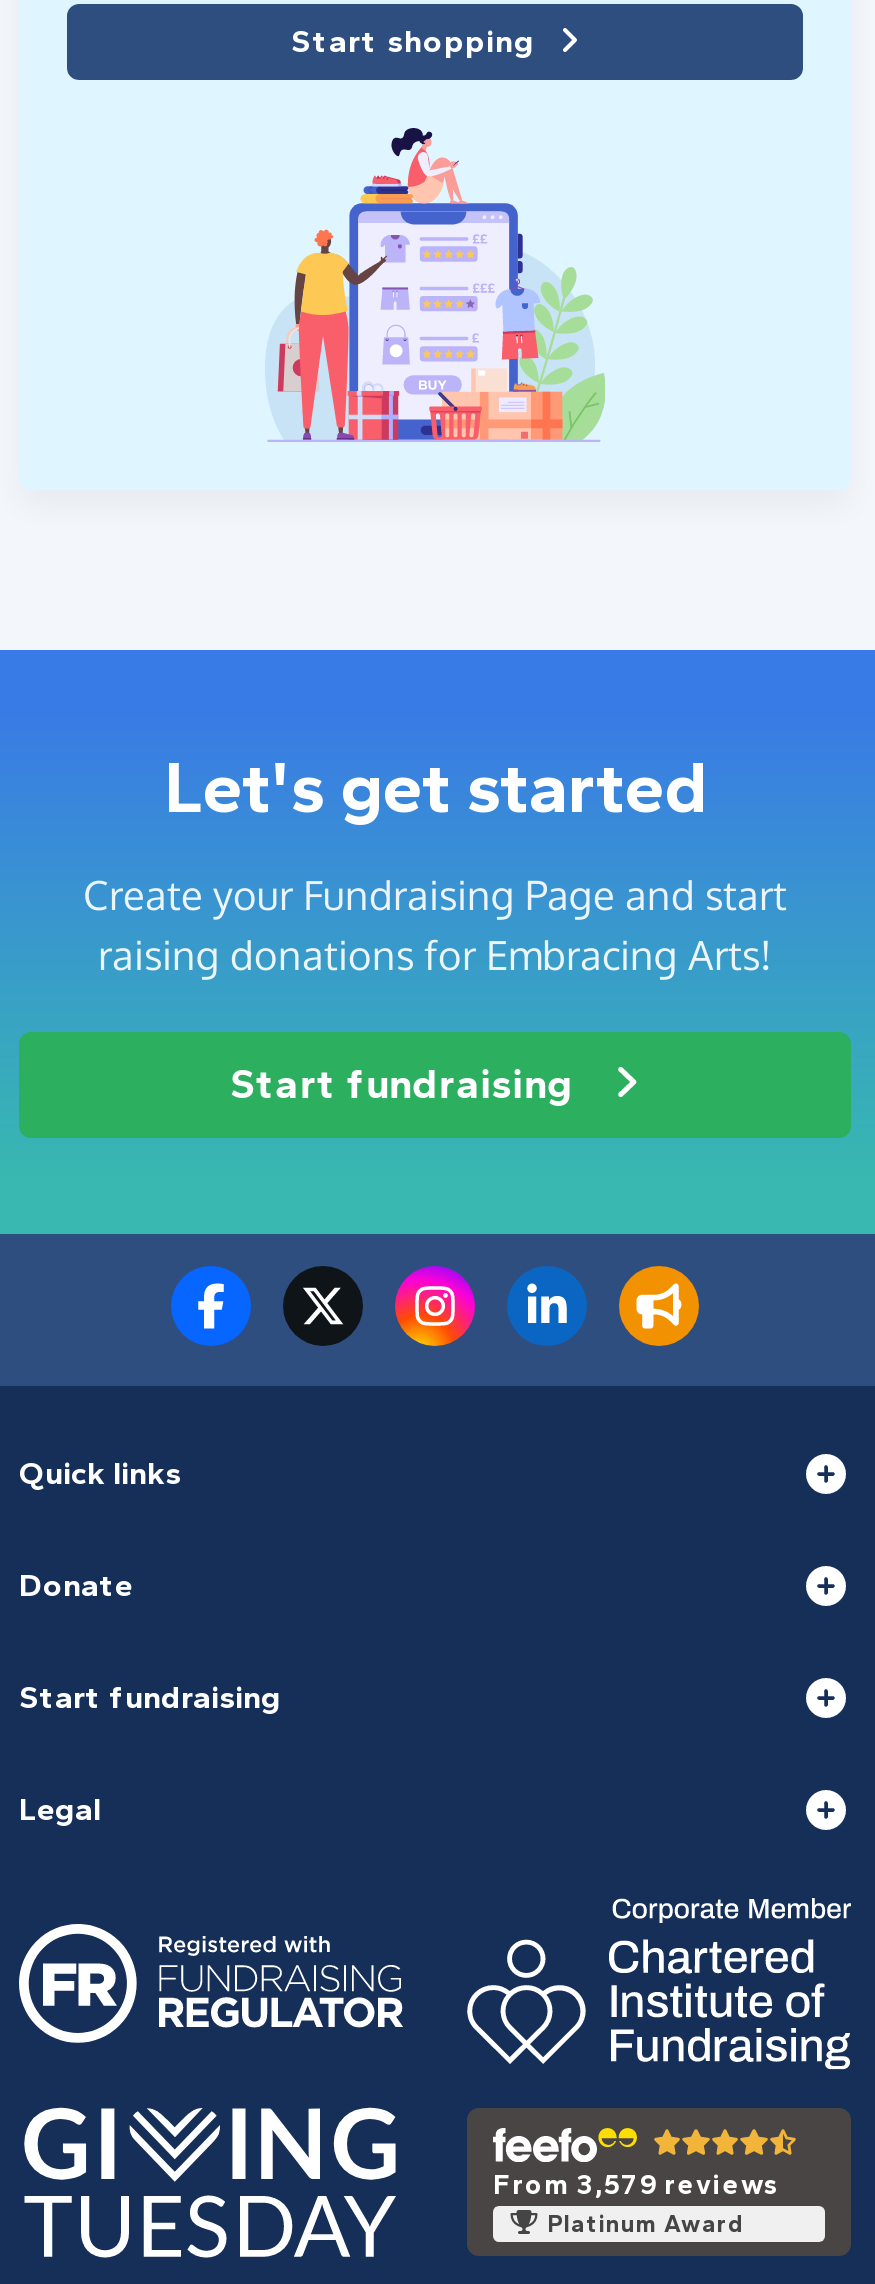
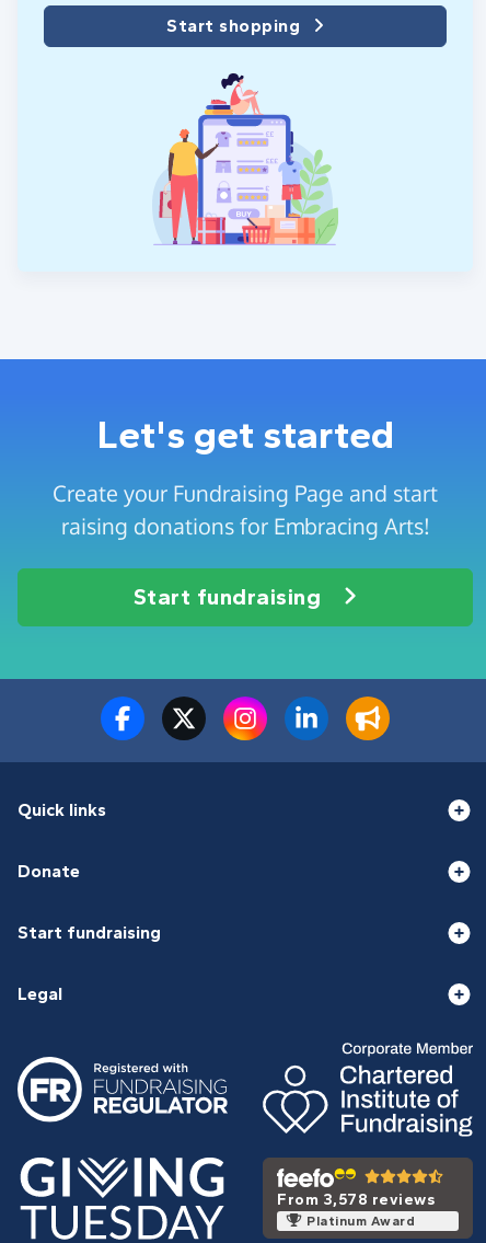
[493,2168,779,2202] From 3,579 reviews -> [277,1190,435,1209] From 3,578 reviews

